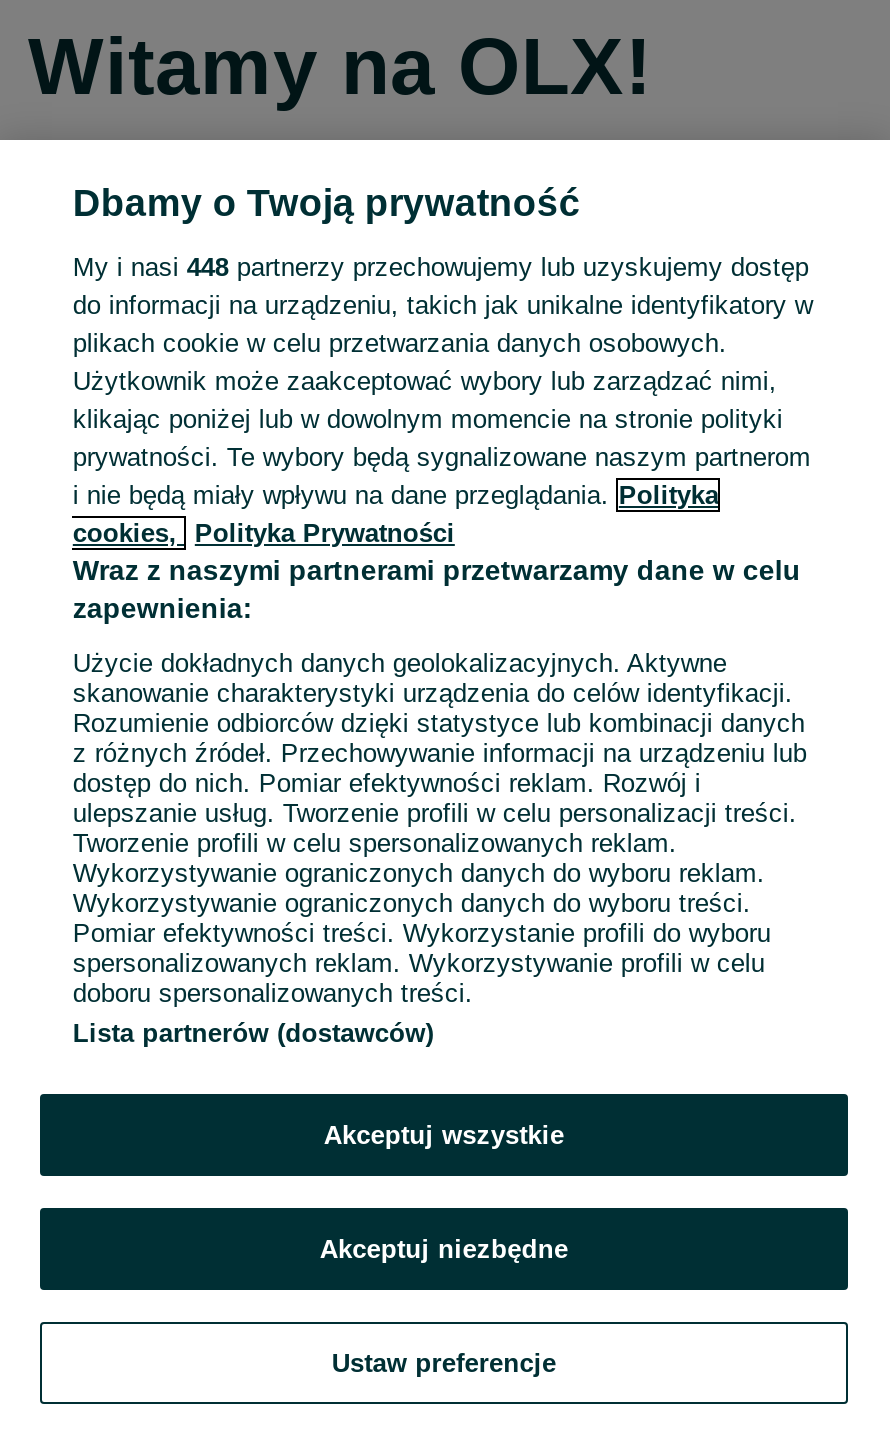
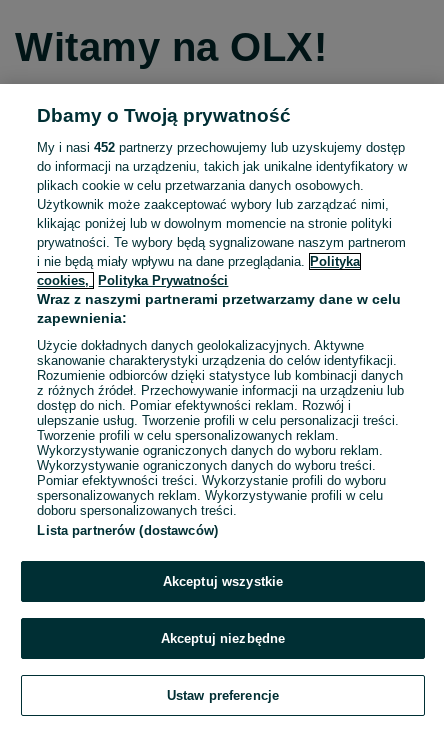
[73,251,809,281] My i nasi 448 partnerzy przechowujemy lub uzyskujemy dostęp -> [37,140,405,155] My i nasi 452 partnerzy przechowujemy lub uzyskujemy dostęp

